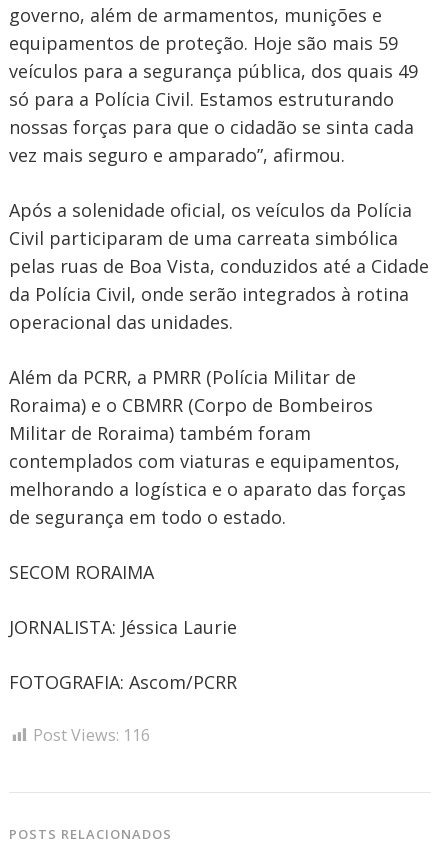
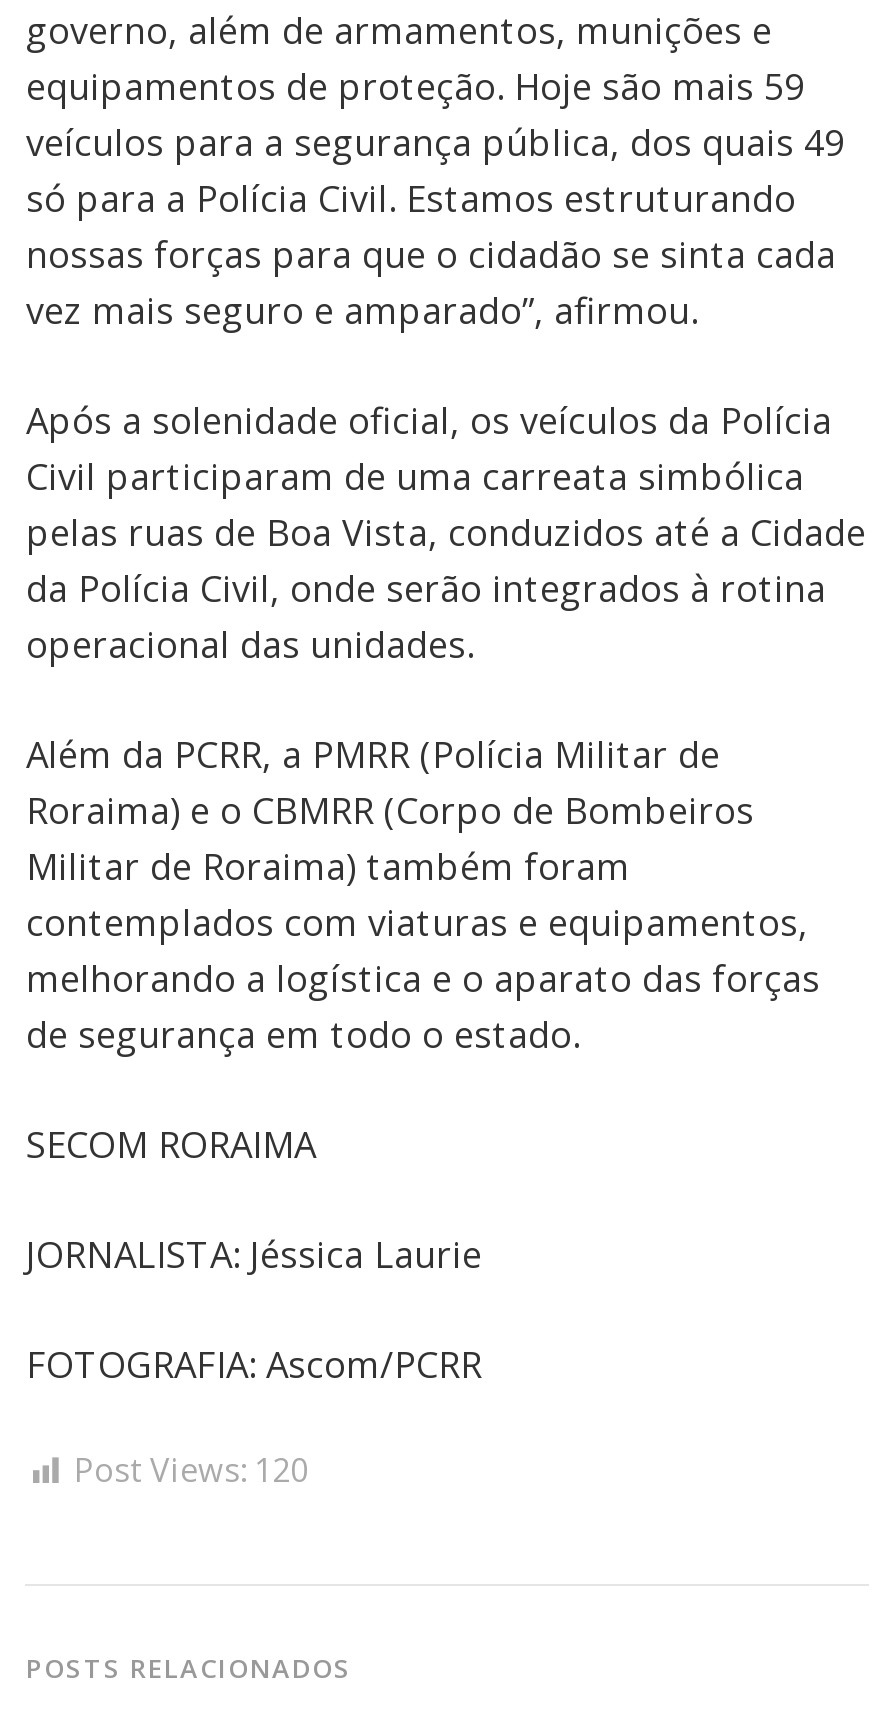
[33,724,150,746] Post Views: 116 -> [74,1448,308,1492] Post Views: 120

